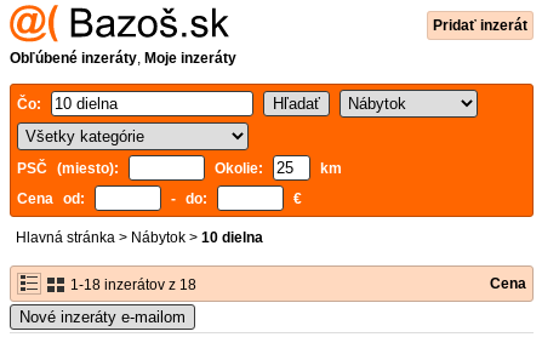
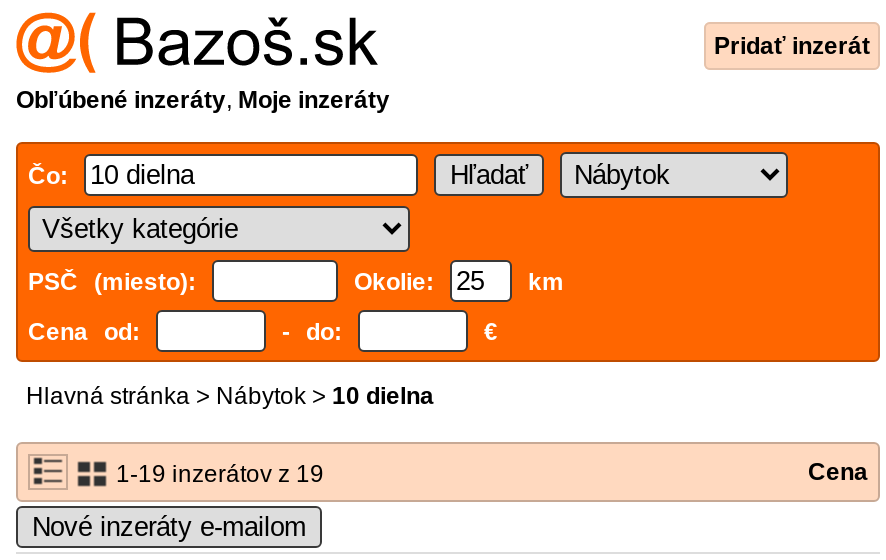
[67,276,196,293] 1-18 inzerátov z 18 -> [110,460,324,488] 1-19 inzerátov z 19

